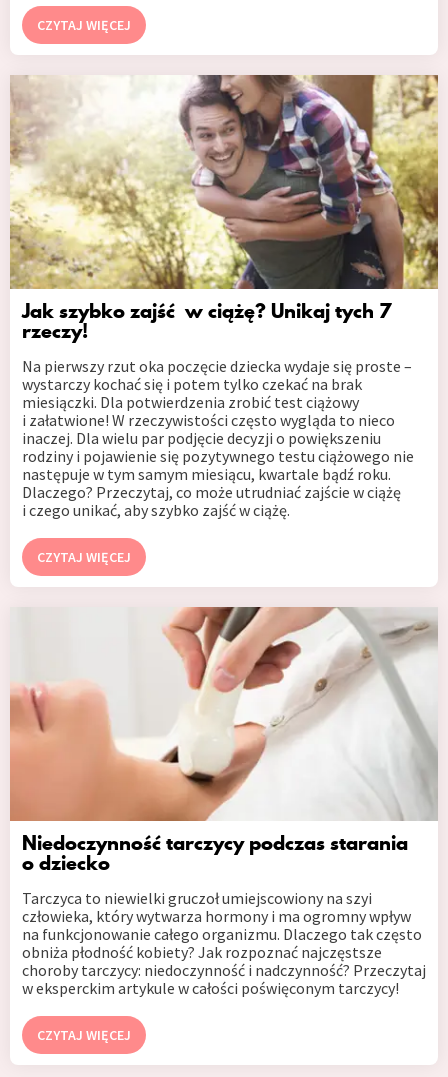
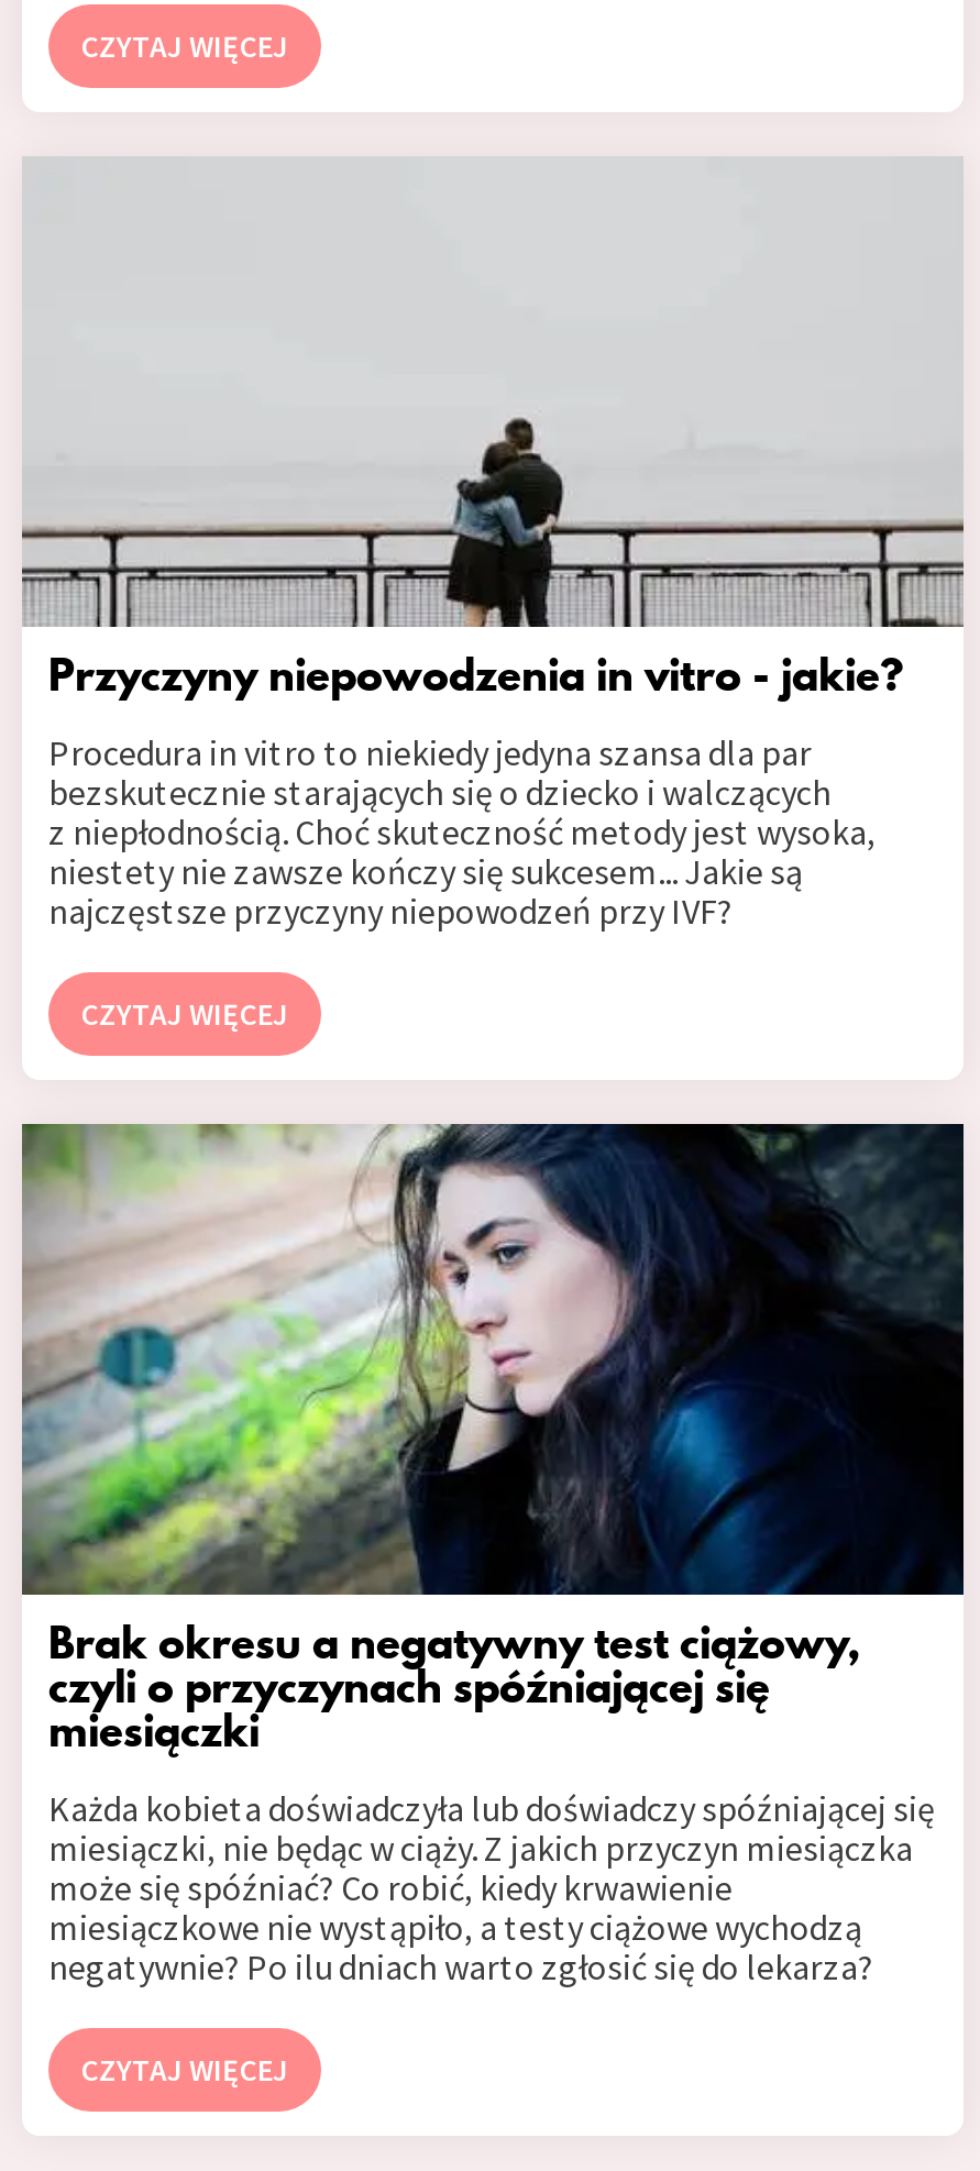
[10,74,439,520] [image] | Jak szybko zajść w ciążę? Unikaj tych 7 | rzeczy! | Na pierwszy rzut oka poczęcie dziecka wydaje się proste – | wystarczy kochać się i potem tylko czekać na brak | miesiączki. Dla potwierdzenia zrobić test ciążowy | i załatwione! W rzeczywistości często wygląda to nieco | inaczej. Dla wielu par podjęcie decyzji o powiększeniu | rodziny i pojawienie się pozytywnego testu ciążowego nie | następuje w tym samym miesiącu, kwartale bądź roku. | Dlaczego? Przeczytaj, co może utrudniać zajście w ciążę | i czego unikać, aby szybko zajść w ciążę. -> [24,156,964,933] [image] | Przyczyny niepowodzenia in vitro - jakie? | Procedura in vitro to niekiedy jedyna szansa dla par | bezskutecznie starających się o dziecko i walczących | z niepłodnością. Choć skuteczność metody jest wysoka, | niestety nie zawsze kończy się sukcesem... Jakie są | najczęstsze przyczyny niepowodzeń przy IVF?
[9,606,438,998] [image] | Niedoczynność tarczycy podczas starania | o dziecko | Tarczyca to niewielki gruczoł umiejscowiony na szyi | człowieka, który wytwarza hormony i ma ogromny wpływ | na funkcjonowanie całego organizmu. Dlaczego tak często | obniża płodność kobiety? Jak rozpoznać najczęstsze | choroby tarczycy: niedoczynność i nadczynność? Przeczytaj | w eksperckim artykule w całości poświęconym tarczycy! -> [20,1122,966,1988] [image] | Brak okresu a negatywny test ciążowy, | czyli o przyczynach spóźniającej się | miesiączki | Każda kobieta doświadczyła lub doświadczy spóźniającej się | miesiączki, nie będąc w ciąży. Z jakich przyczyn miesiączka | może się spóźniać? Co robić, kiedy krwawienie | miesiączkowe nie wystąpiło, a testy ciążowe wychodzą | negatywnie? Po ilu dniach warto zgłosić się do lekarza?

